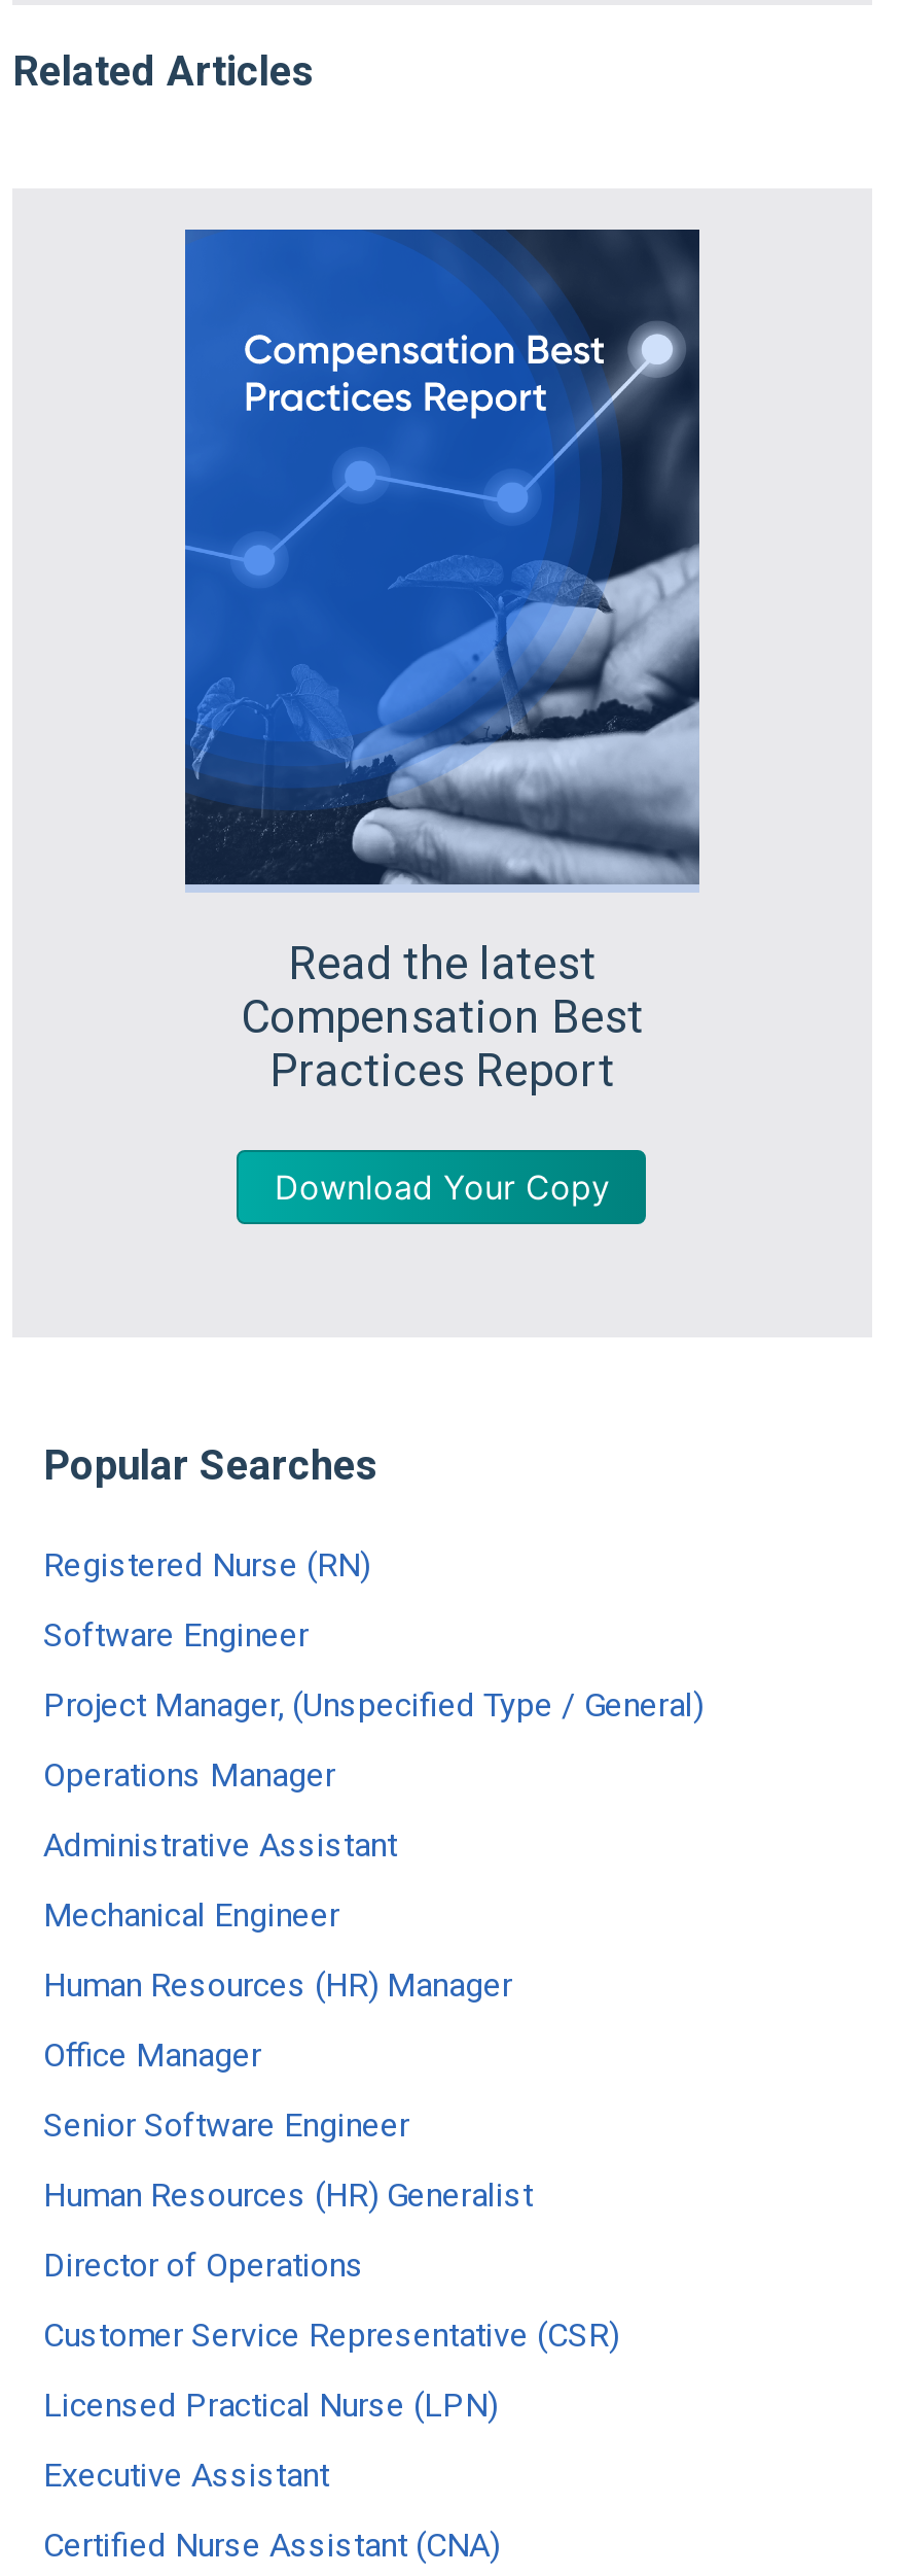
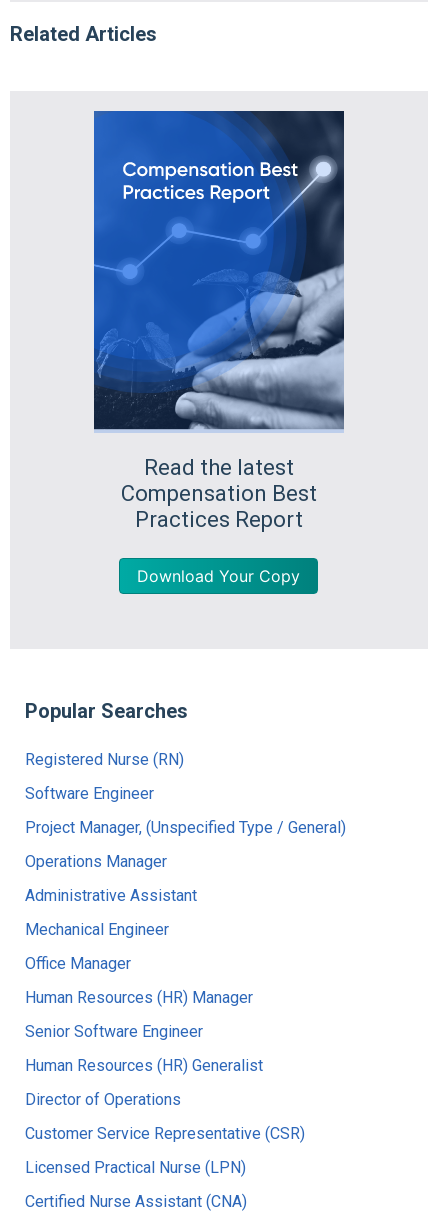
moved [43,1966,512,2005] -> [25,988,253,1007]: Human Resources (HR) Manager
[43,2456,329,2495] Executive Assistant -> none

